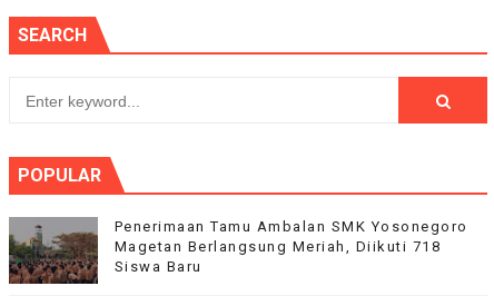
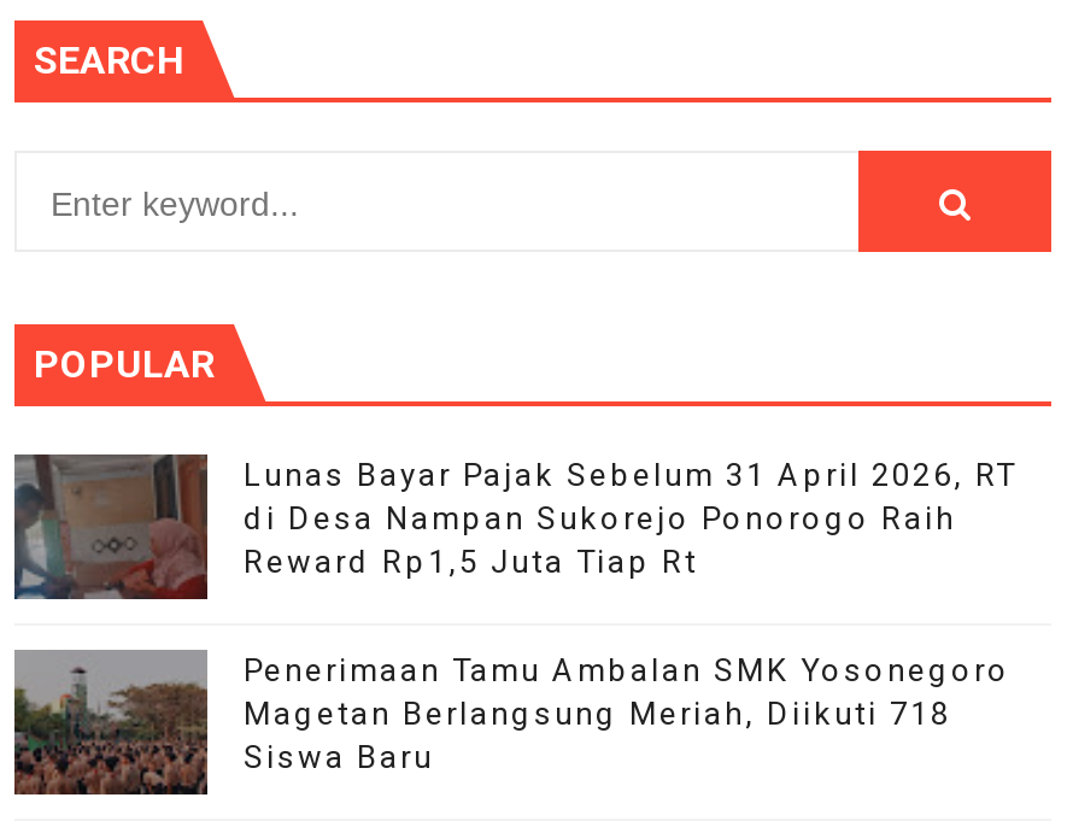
none -> [14,455,1016,602] [image] | Lunas Bayar Pajak Sebelum 31 April 2026, RT | di Desa Nampan Sukorejo Ponorogo Raih | Reward Rp1,5 Juta Tiap Rt

